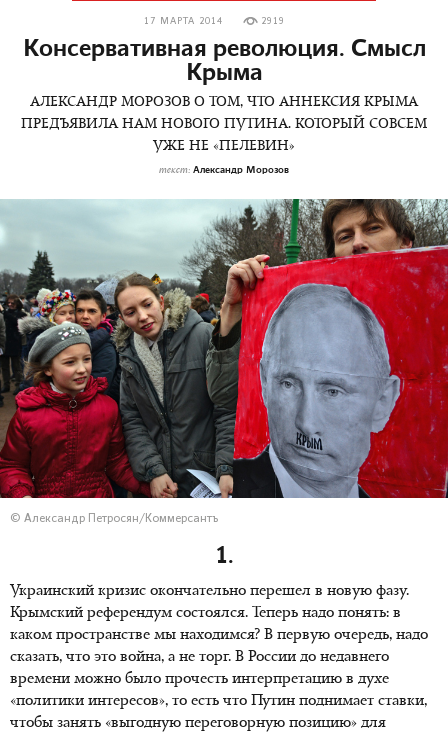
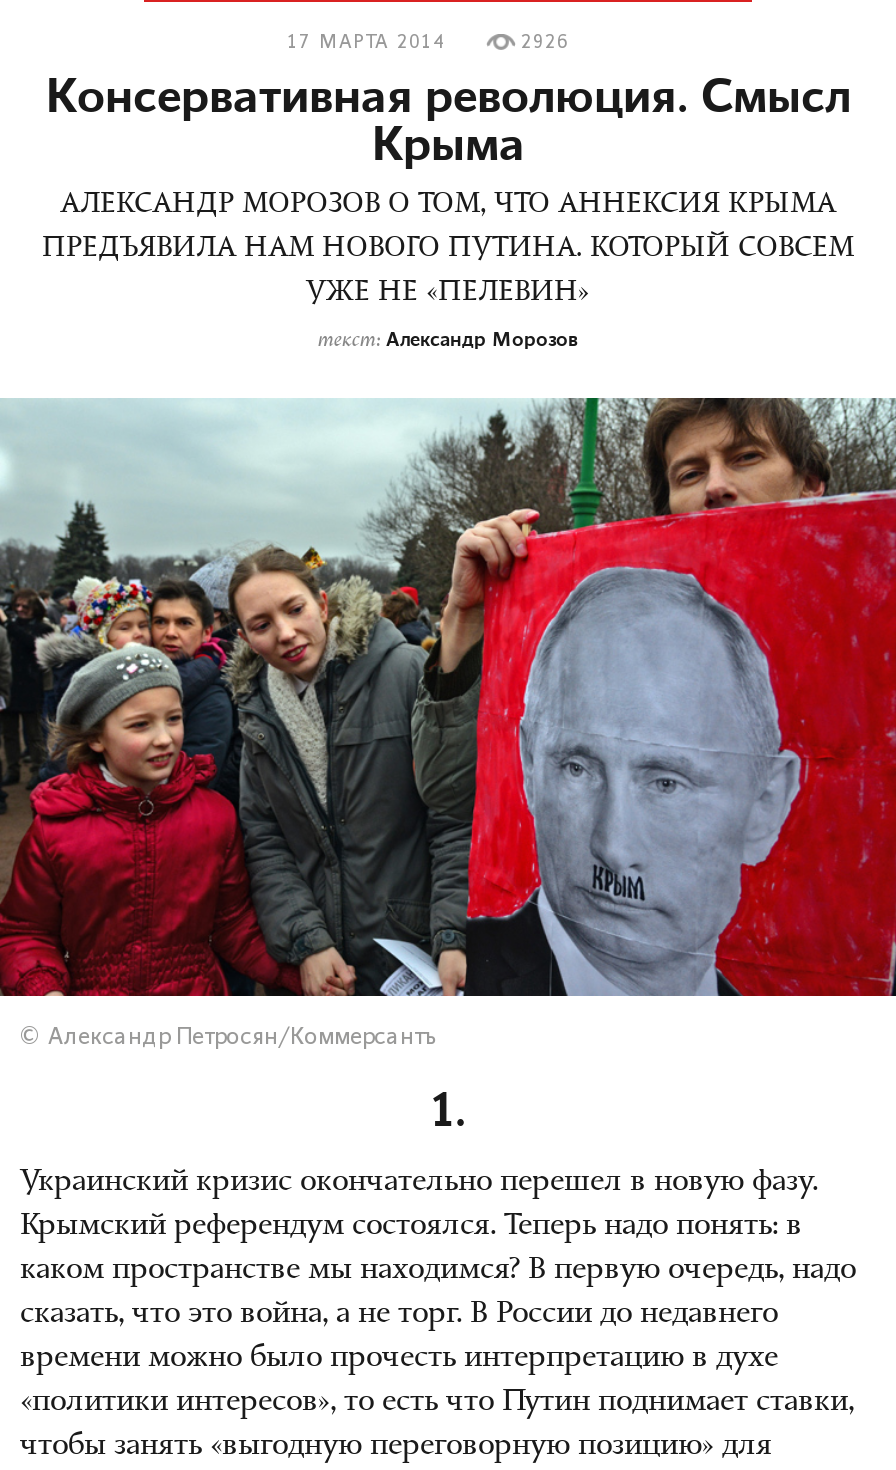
[260,16,284,27] 2919 -> [521,32,569,54] 2926

